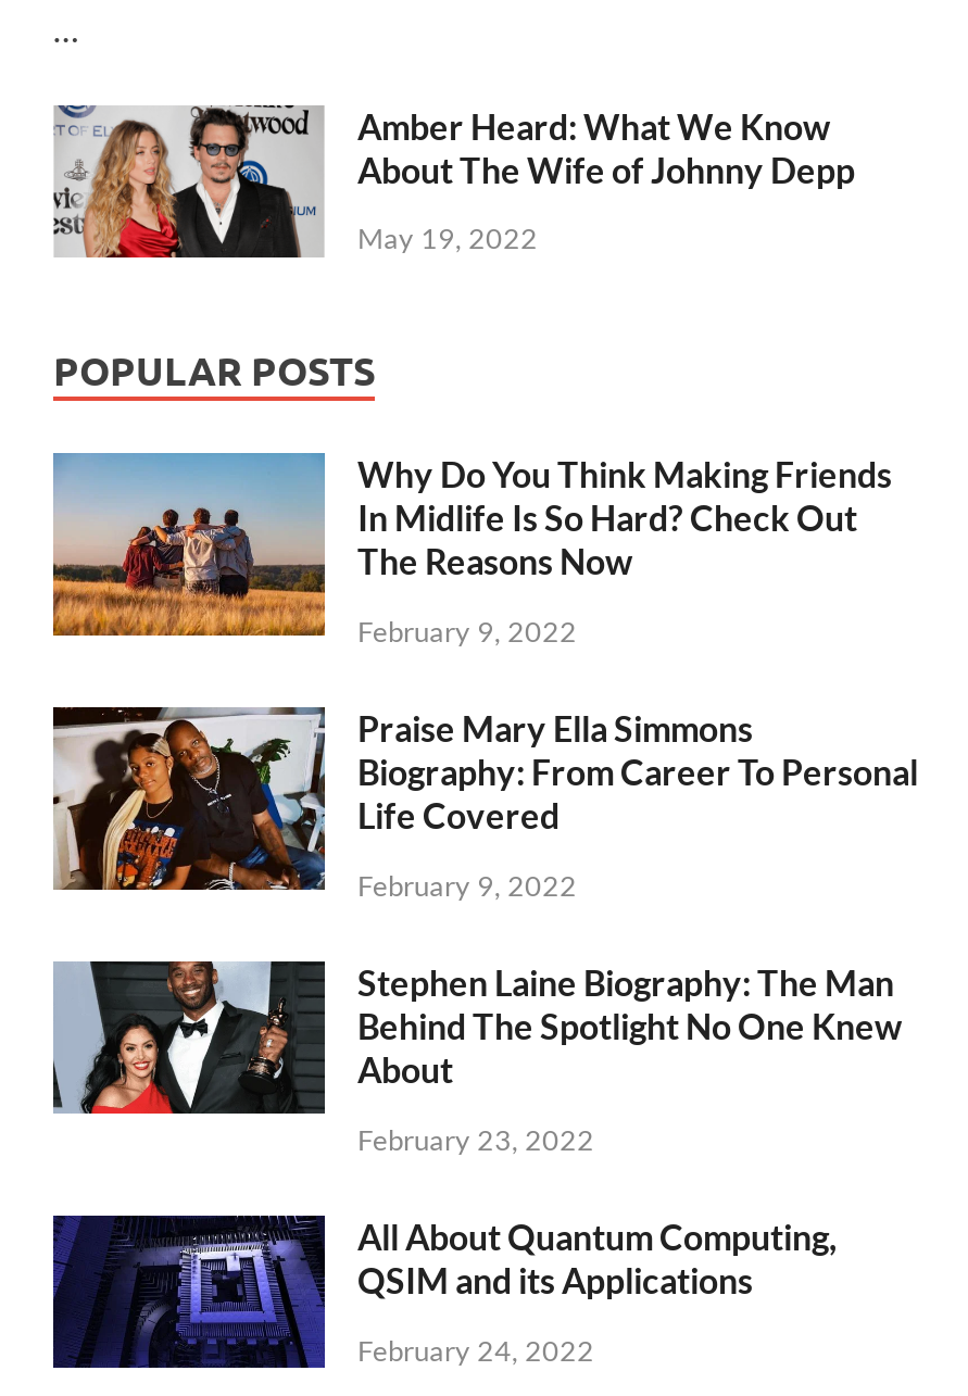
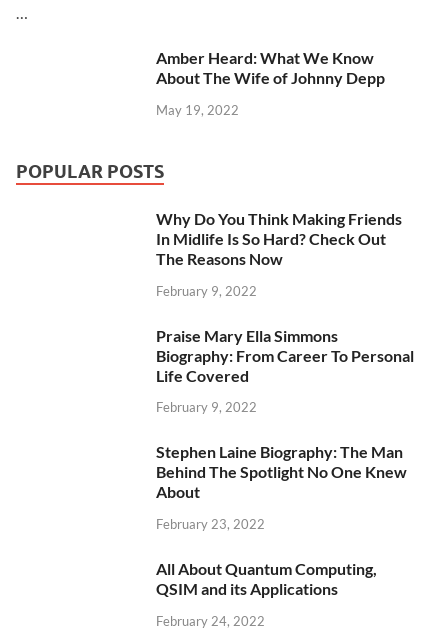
[51,102,325,261] [image] -> none
[51,452,327,639] [image] -> none
[51,704,327,893] [image] -> none
[51,958,327,1117] [image] -> none
[51,1212,327,1371] [image] -> none

